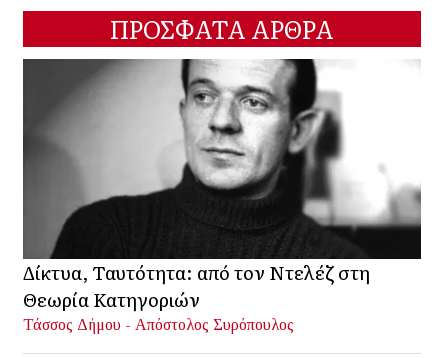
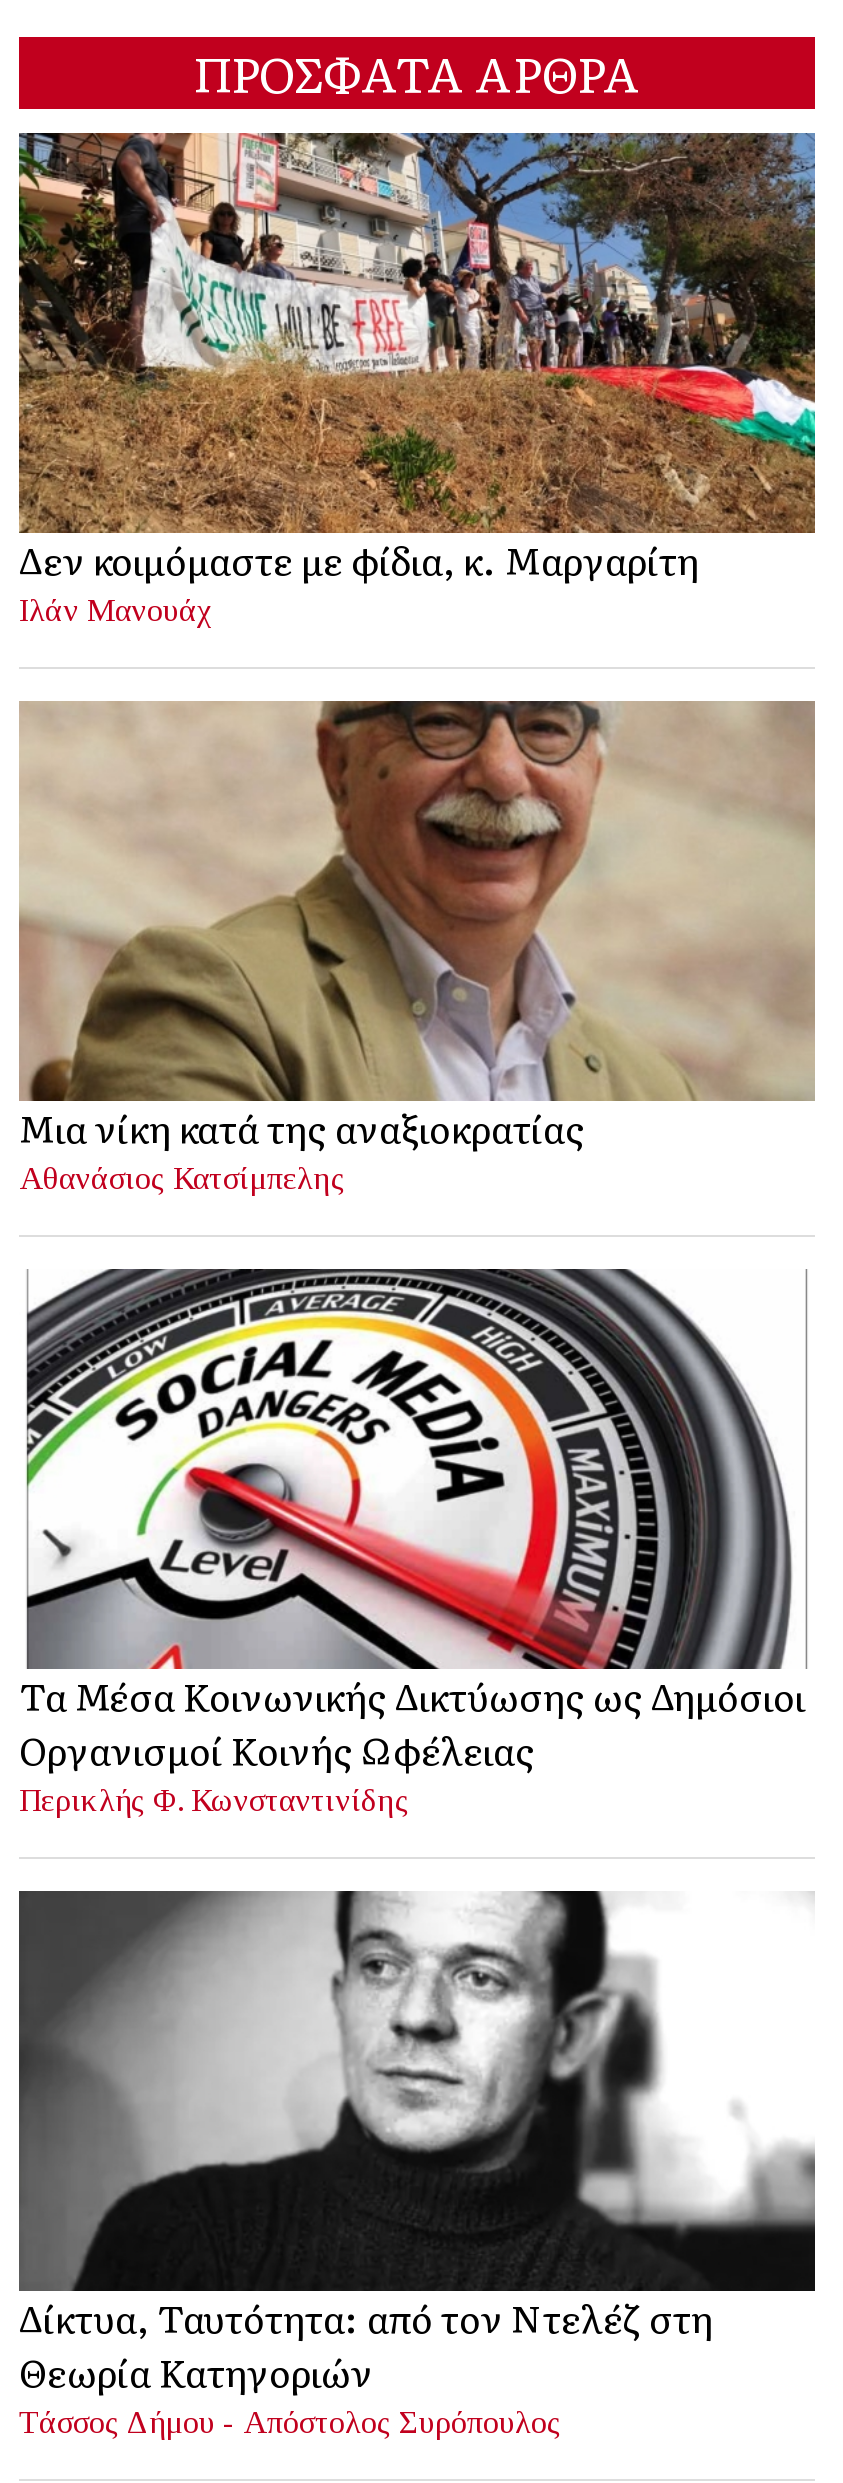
none -> [17,699,817,1196] [image] | Μια νίκη κατά της αναξιοκρατίας | Αθανάσιος Κατσίμπελης
none -> [19,131,817,628] [image] | Δεν κοιμόμαστε με φίδια, κ. Μαργαρίτη | Ιλάν Μανουάχ
none -> [19,1267,807,1818] [image] | Τα Μέσα Κοινωνικής Δικτύωσης ως Δημόσιοι | Οργανισμοί Κοινής Ωφέλειας | Περικλής Φ. Κωνσταντινίδης

